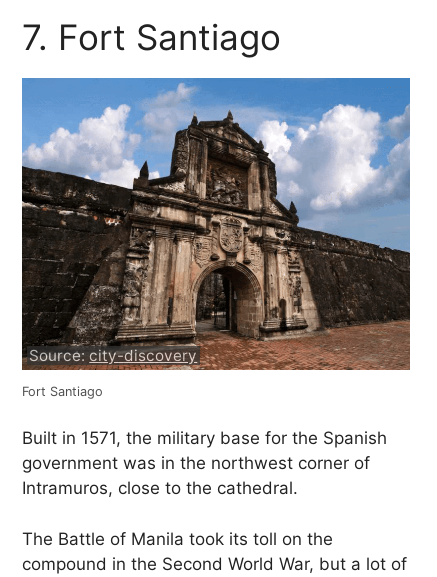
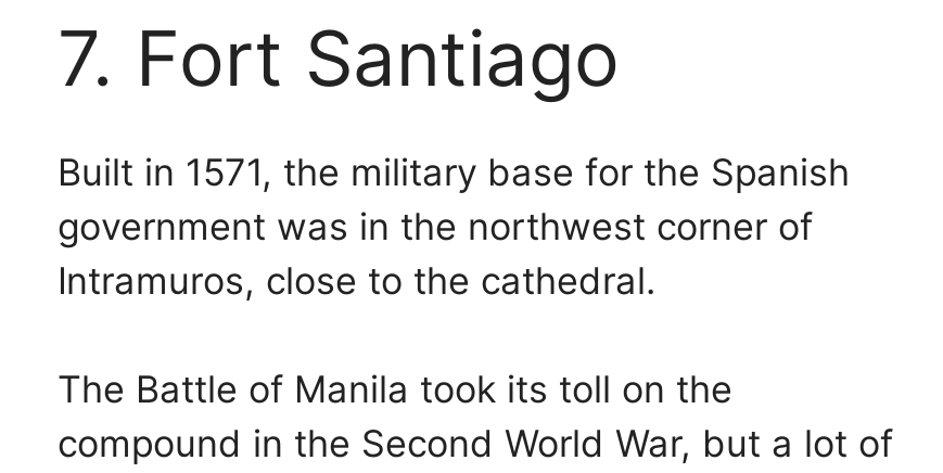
[21,77,411,398] [image] | Source: city-discovery | Fort Santiago -> none

